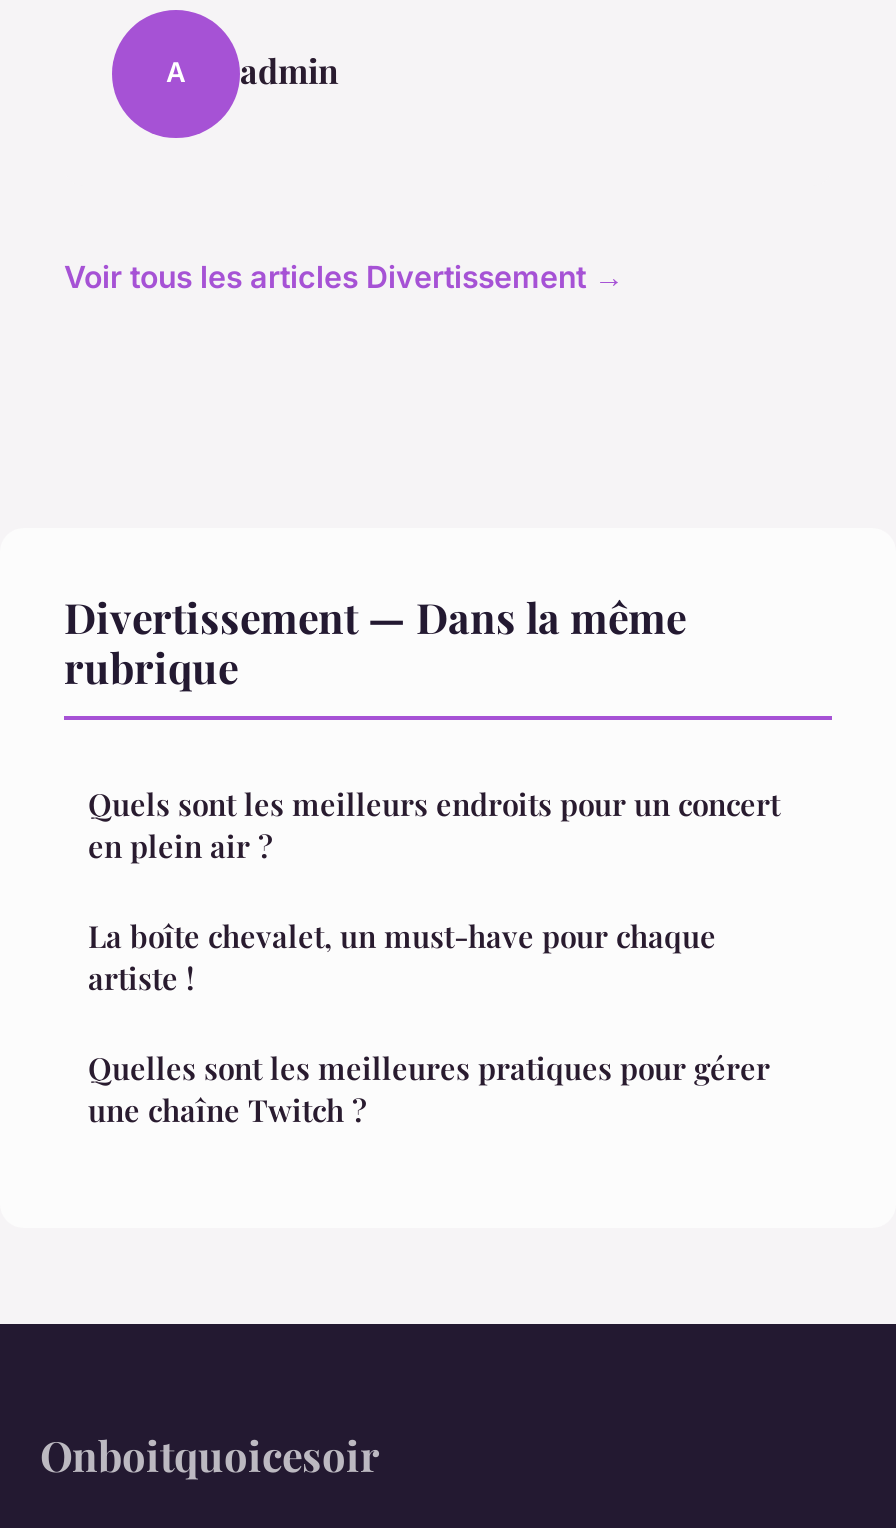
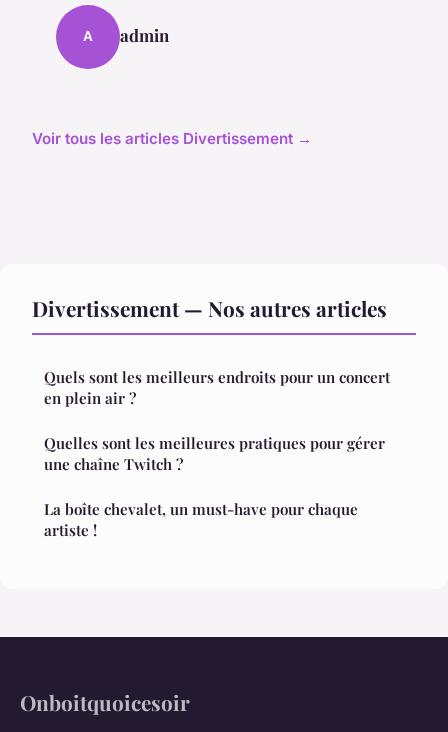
[64,587,686,693] Divertissement — Dans la même | rubrique -> [32,294,387,322] Divertissement — Nos autres articles
moved [88,915,716,997] -> [44,499,358,540]: La boîte chevalet, un must-have pour chaque | artiste !
moved [88,1047,770,1129] -> [44,433,385,474]: Quelles sont les meilleures pratiques pour gérer | une chaîne Twitch ?

